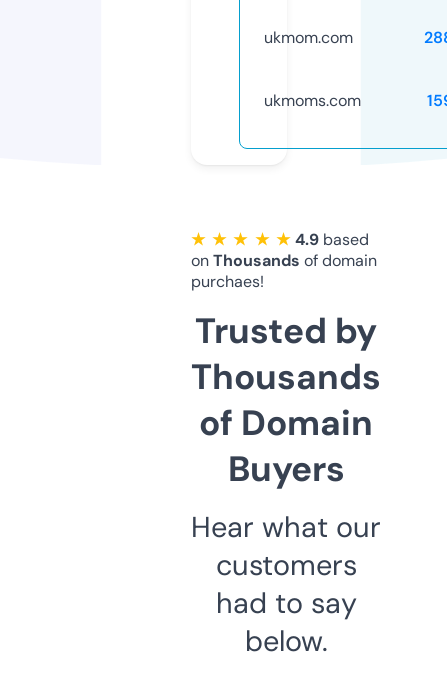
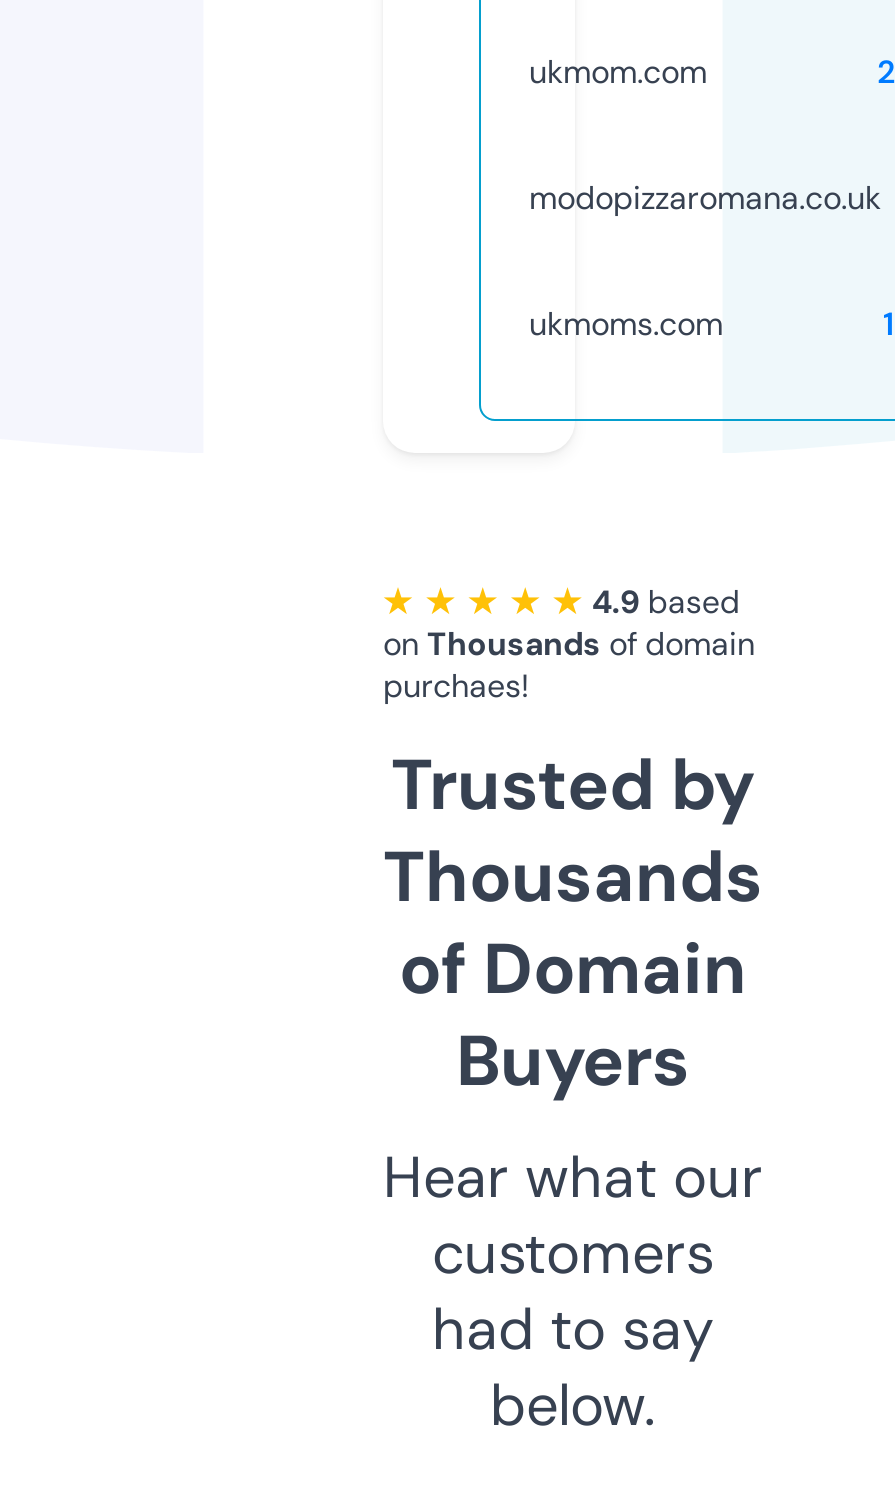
none -> [529,177,881,219] modopizzaromana.co.uk

